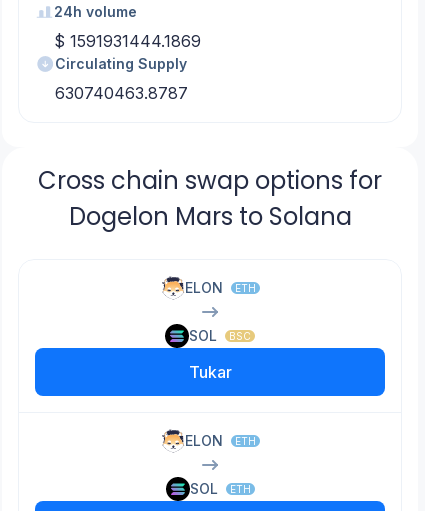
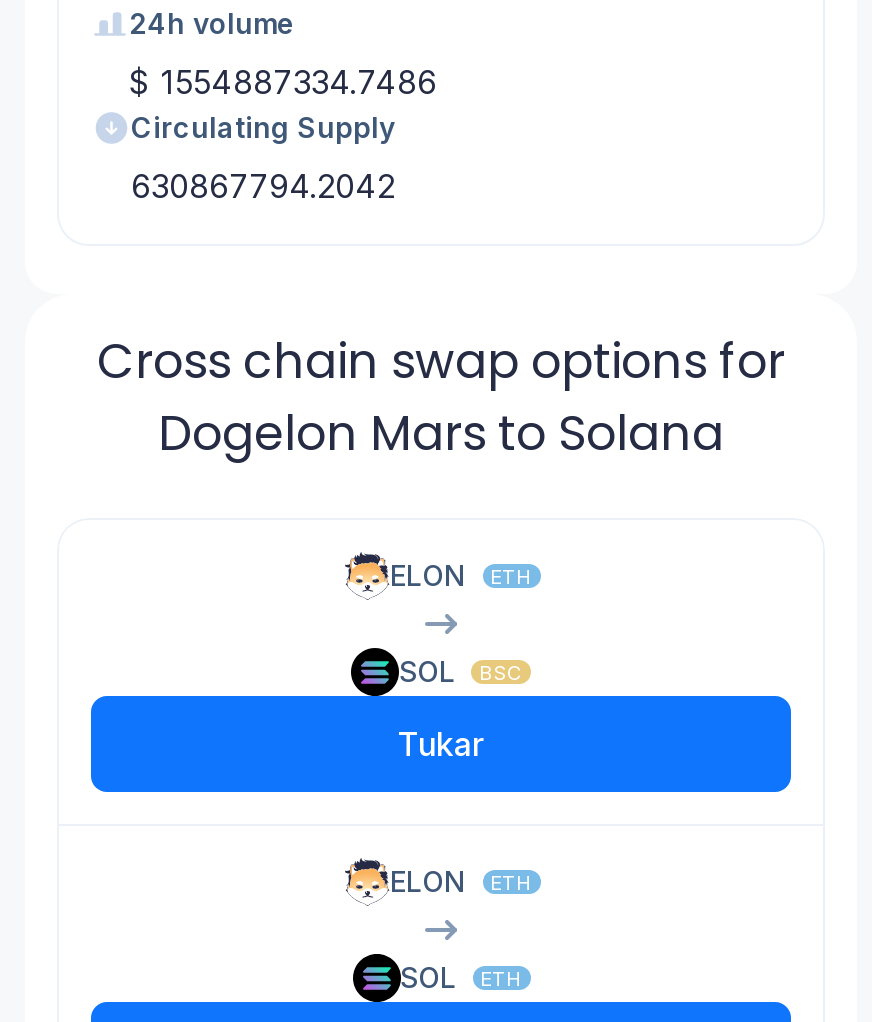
[54,31,201,51] $ 1591931444.1869 -> [129,62,437,102] $ 1554887334.7486
[55,83,188,103] 630740463.8787 -> [131,166,395,206] 630867794.2042

